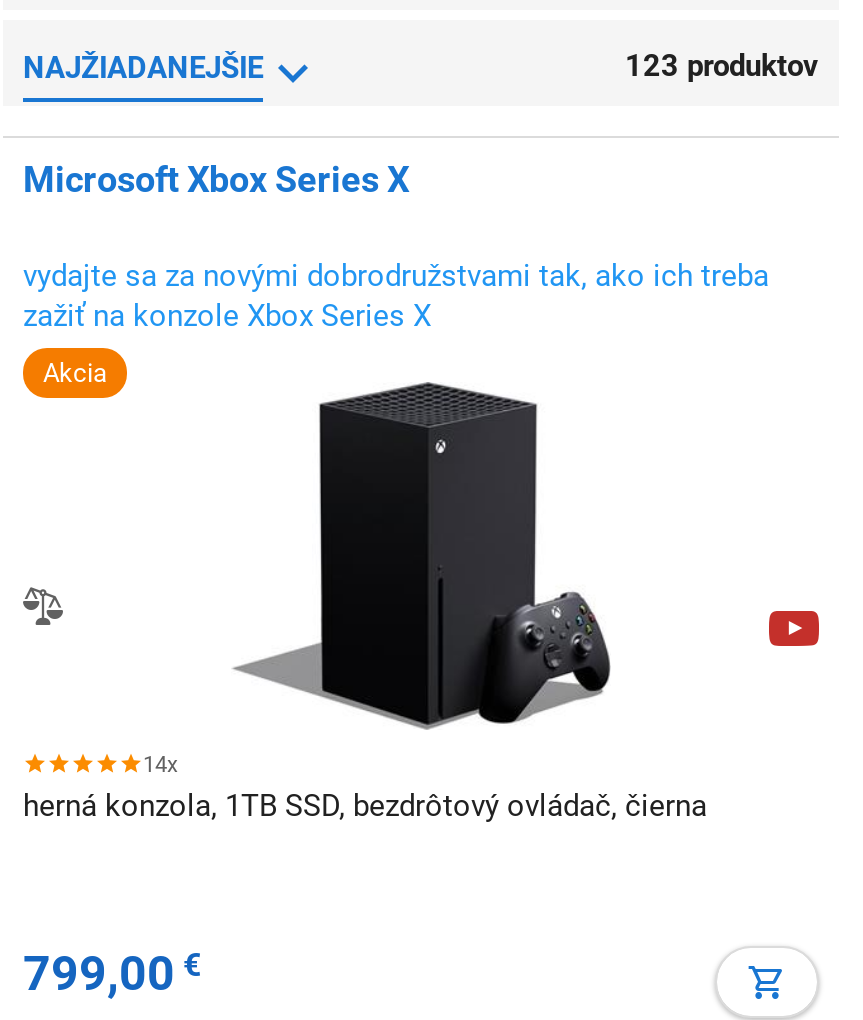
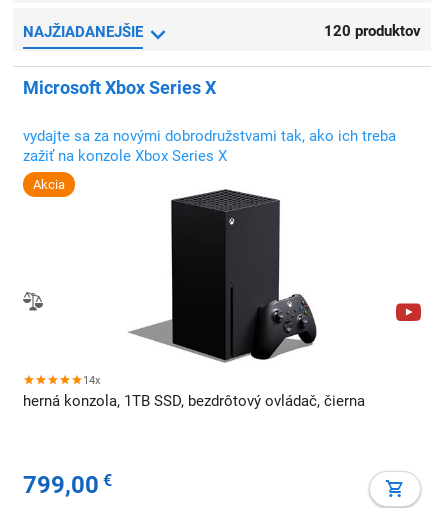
[625,48,819,84] 123 produktov -> [324,22,421,40] 120 produktov

